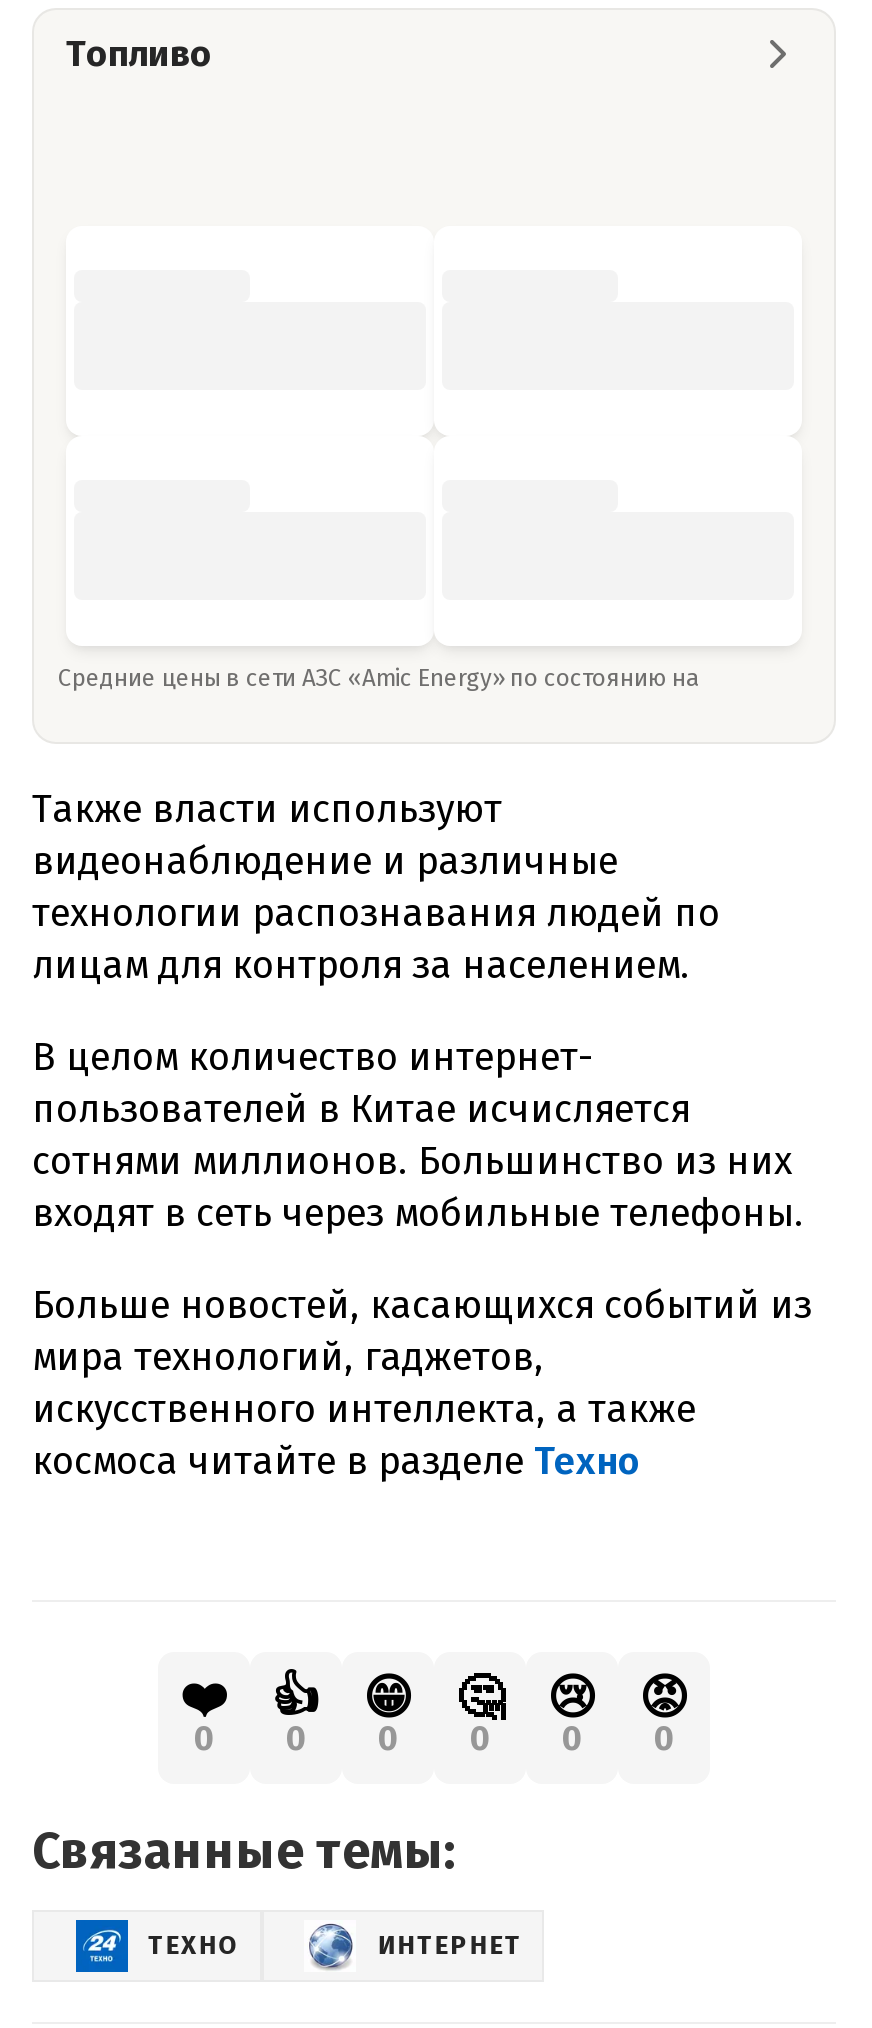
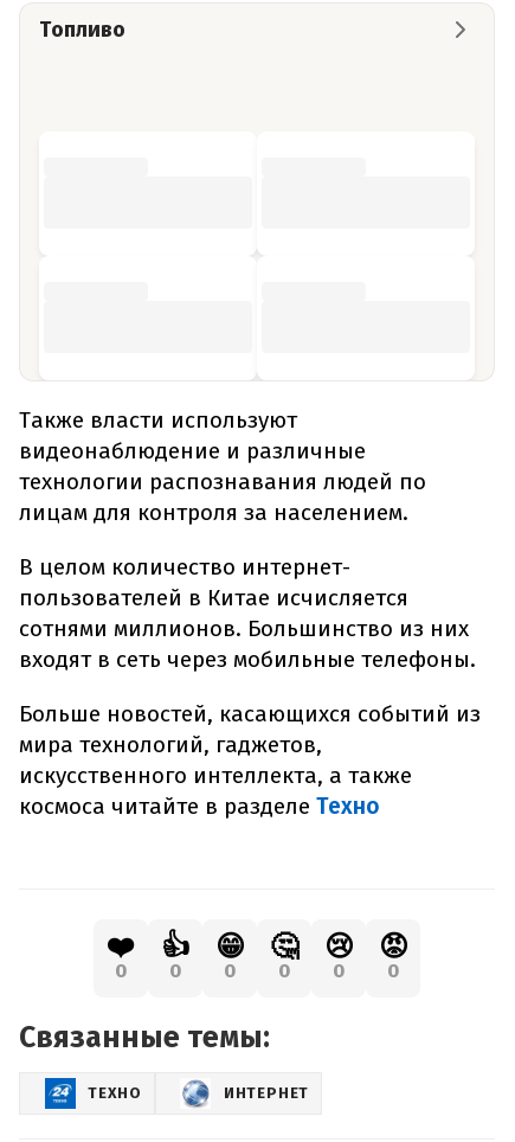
[58,663,706,691] Средние цены в сети АЗС «Amic Energy» по состоянию на -> none

